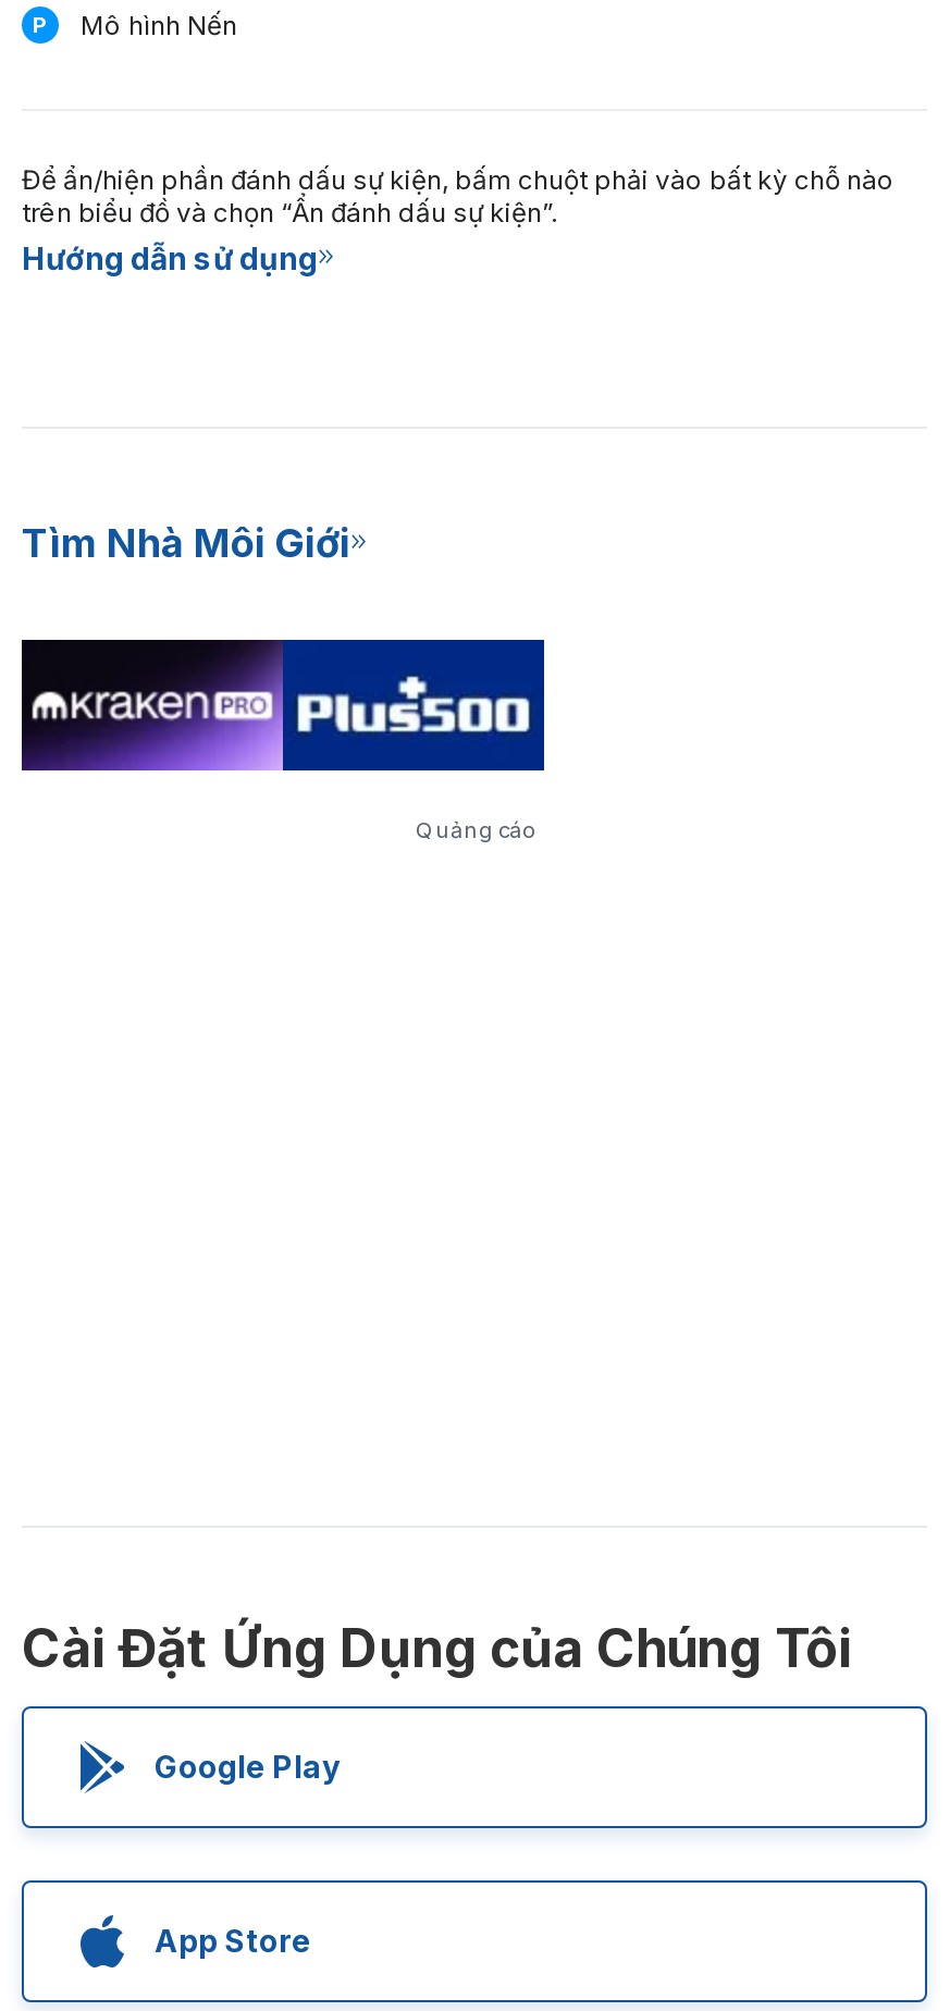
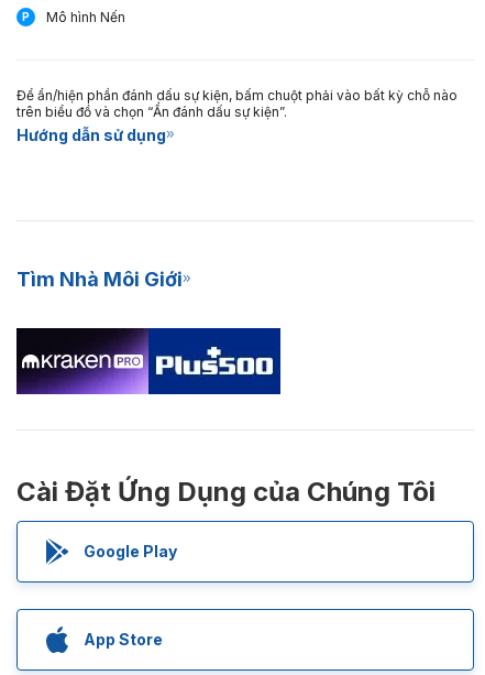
[416,816,533,842] Quảng cáo -> none

